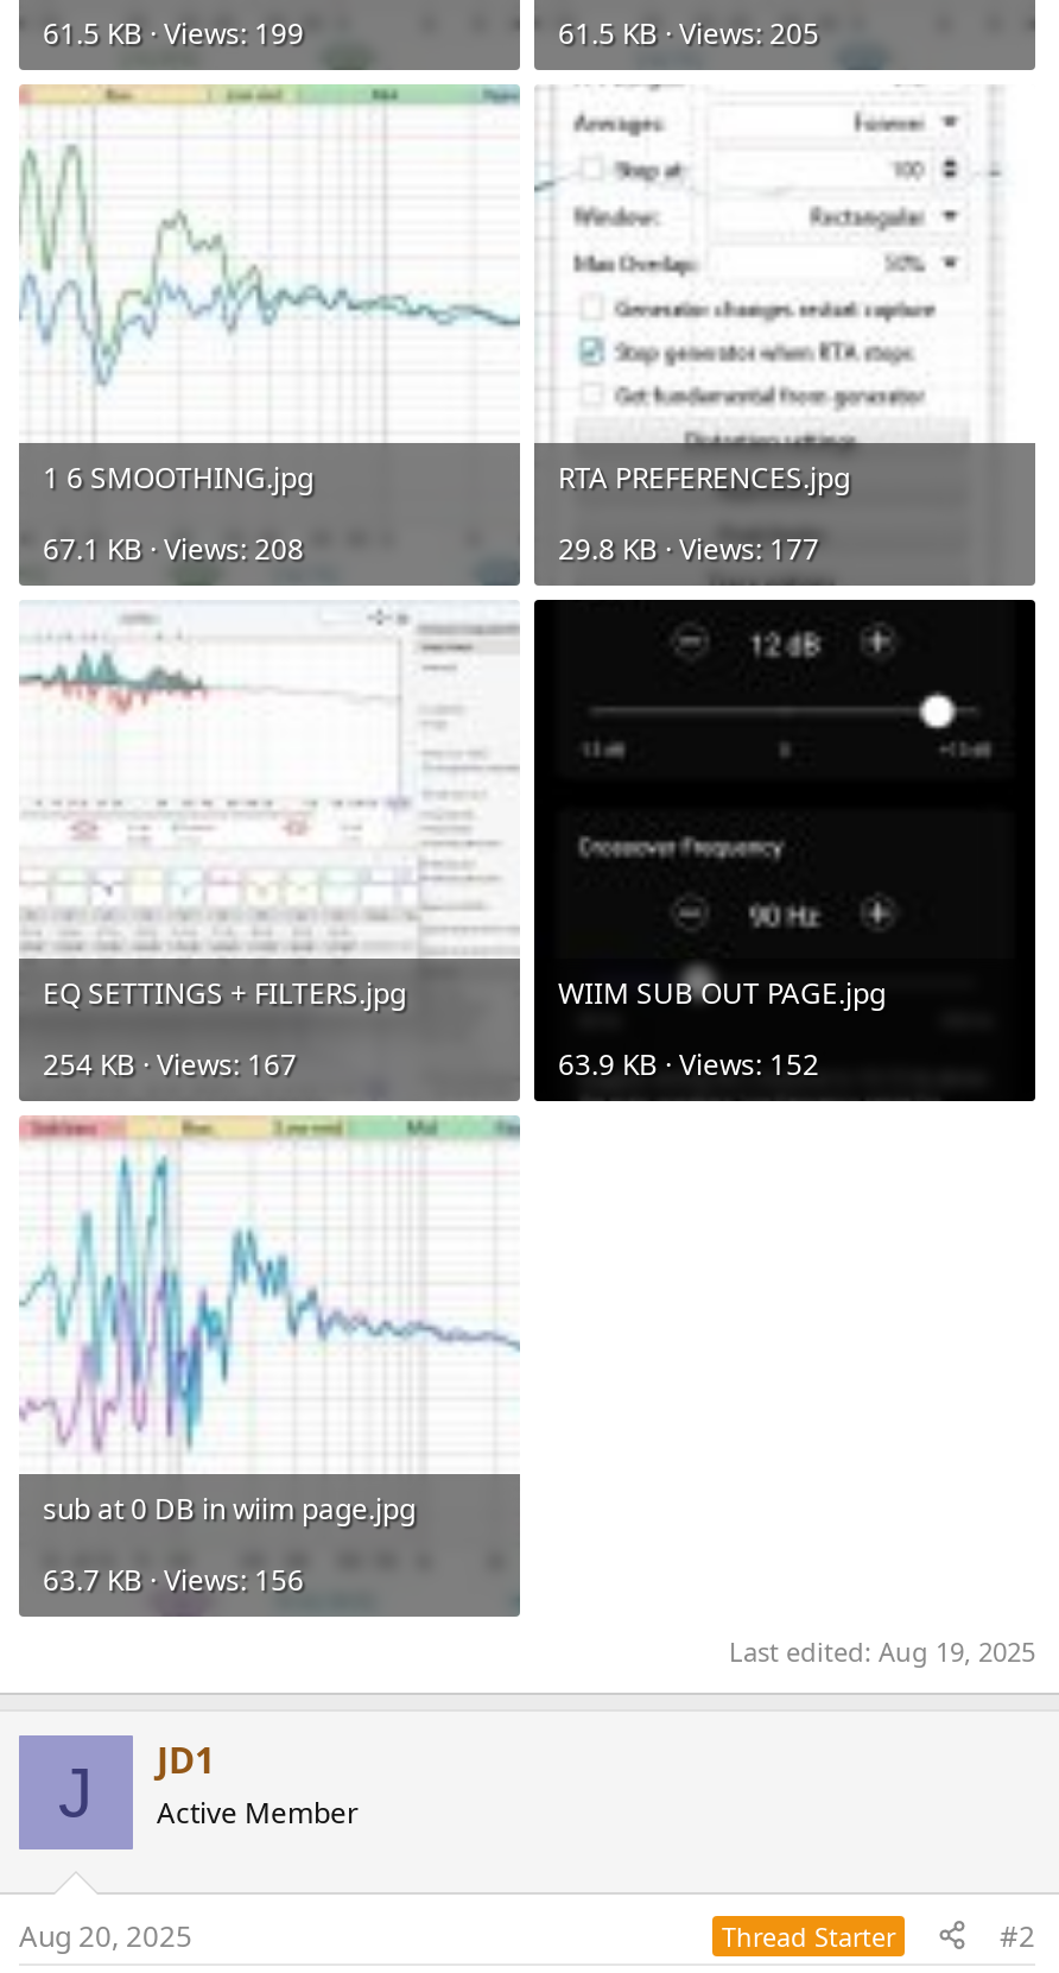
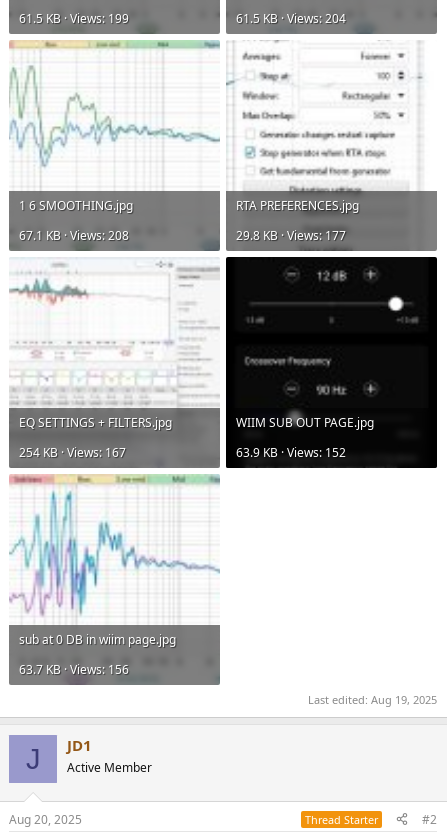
[558,12,819,52] 61.5 KB · Views: 205 -> [236,9,346,26] 61.5 KB · Views: 204

